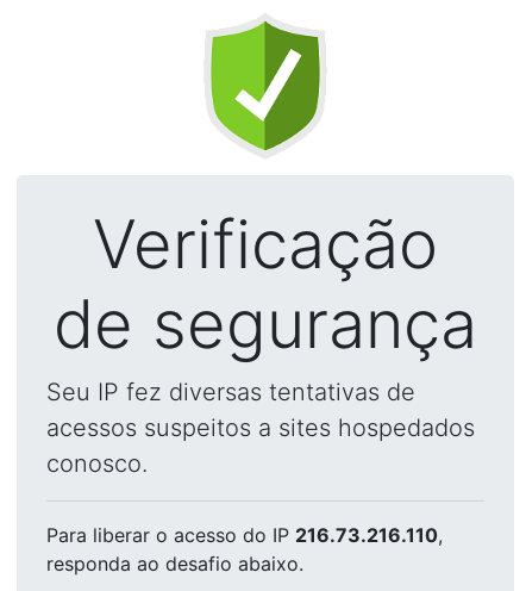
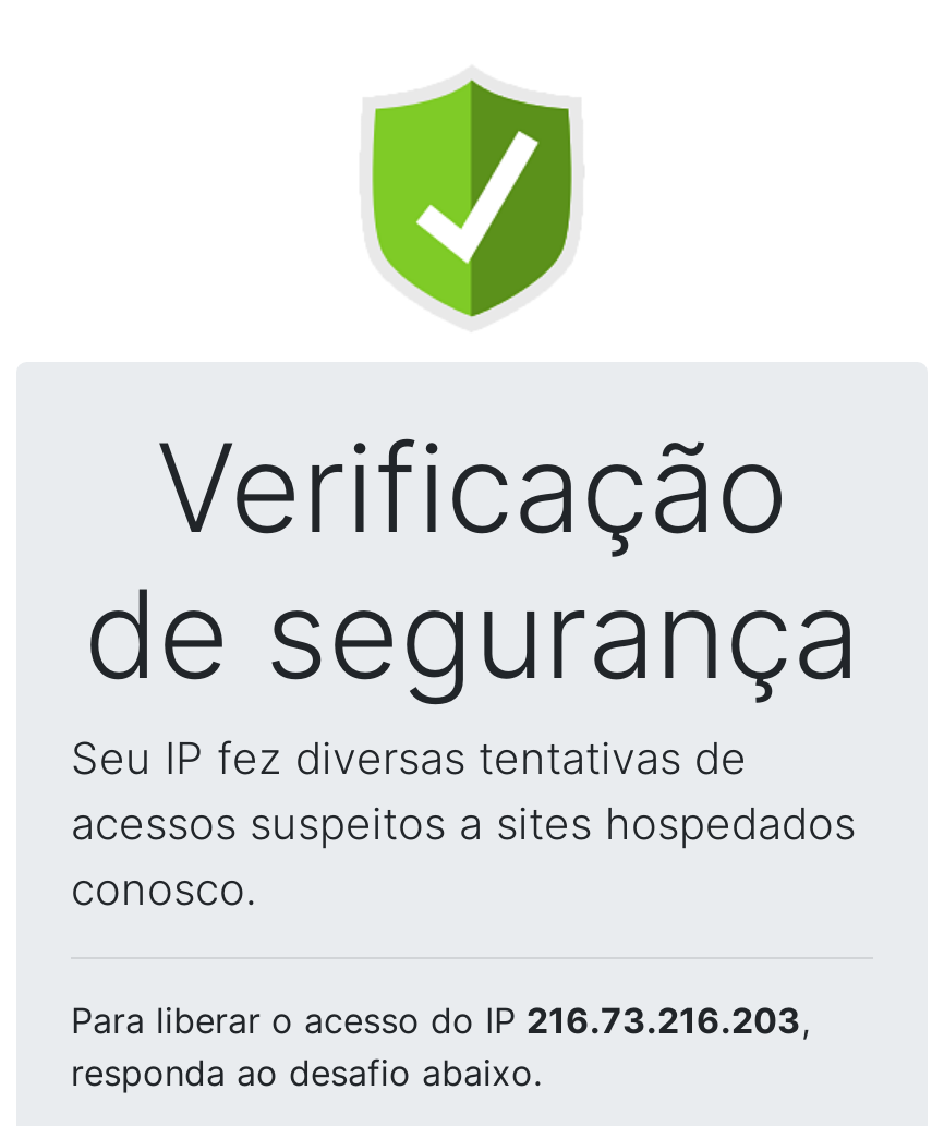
[46,523,443,547] Para liberar o acesso do IP 216.73.216.110, -> [71,998,810,1042] Para liberar o acesso do IP 216.73.216.203,

